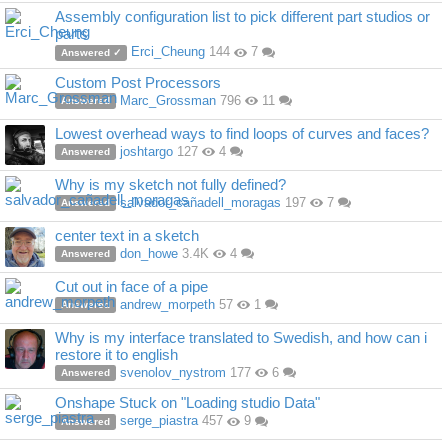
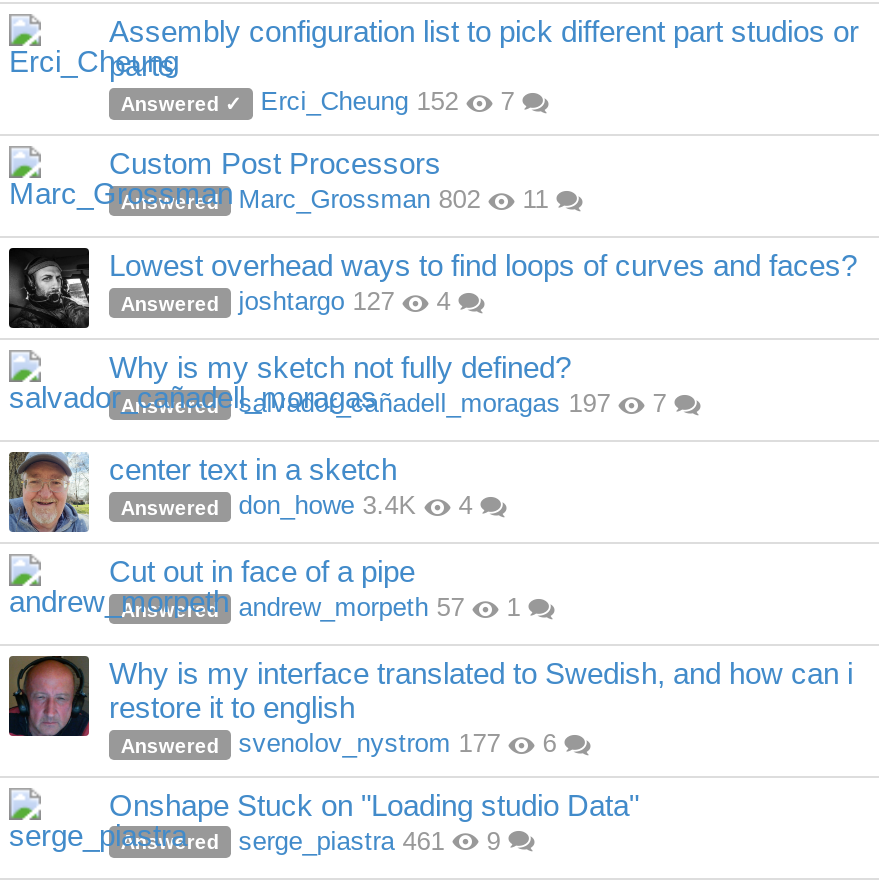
[131,44,230,59] Erci_Cheung 144 -> [260,86,458,116] Erci_Cheung 152
[120,93,241,108] Marc_Grossman 796 -> [238,184,480,214] Marc_Grossman 802
[120,413,223,428] serge_piastra 457 -> [238,825,444,855] serge_piastra 461

